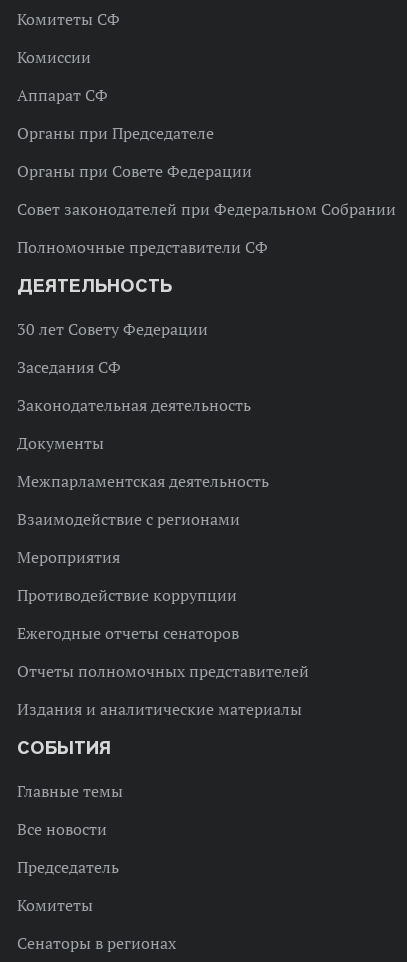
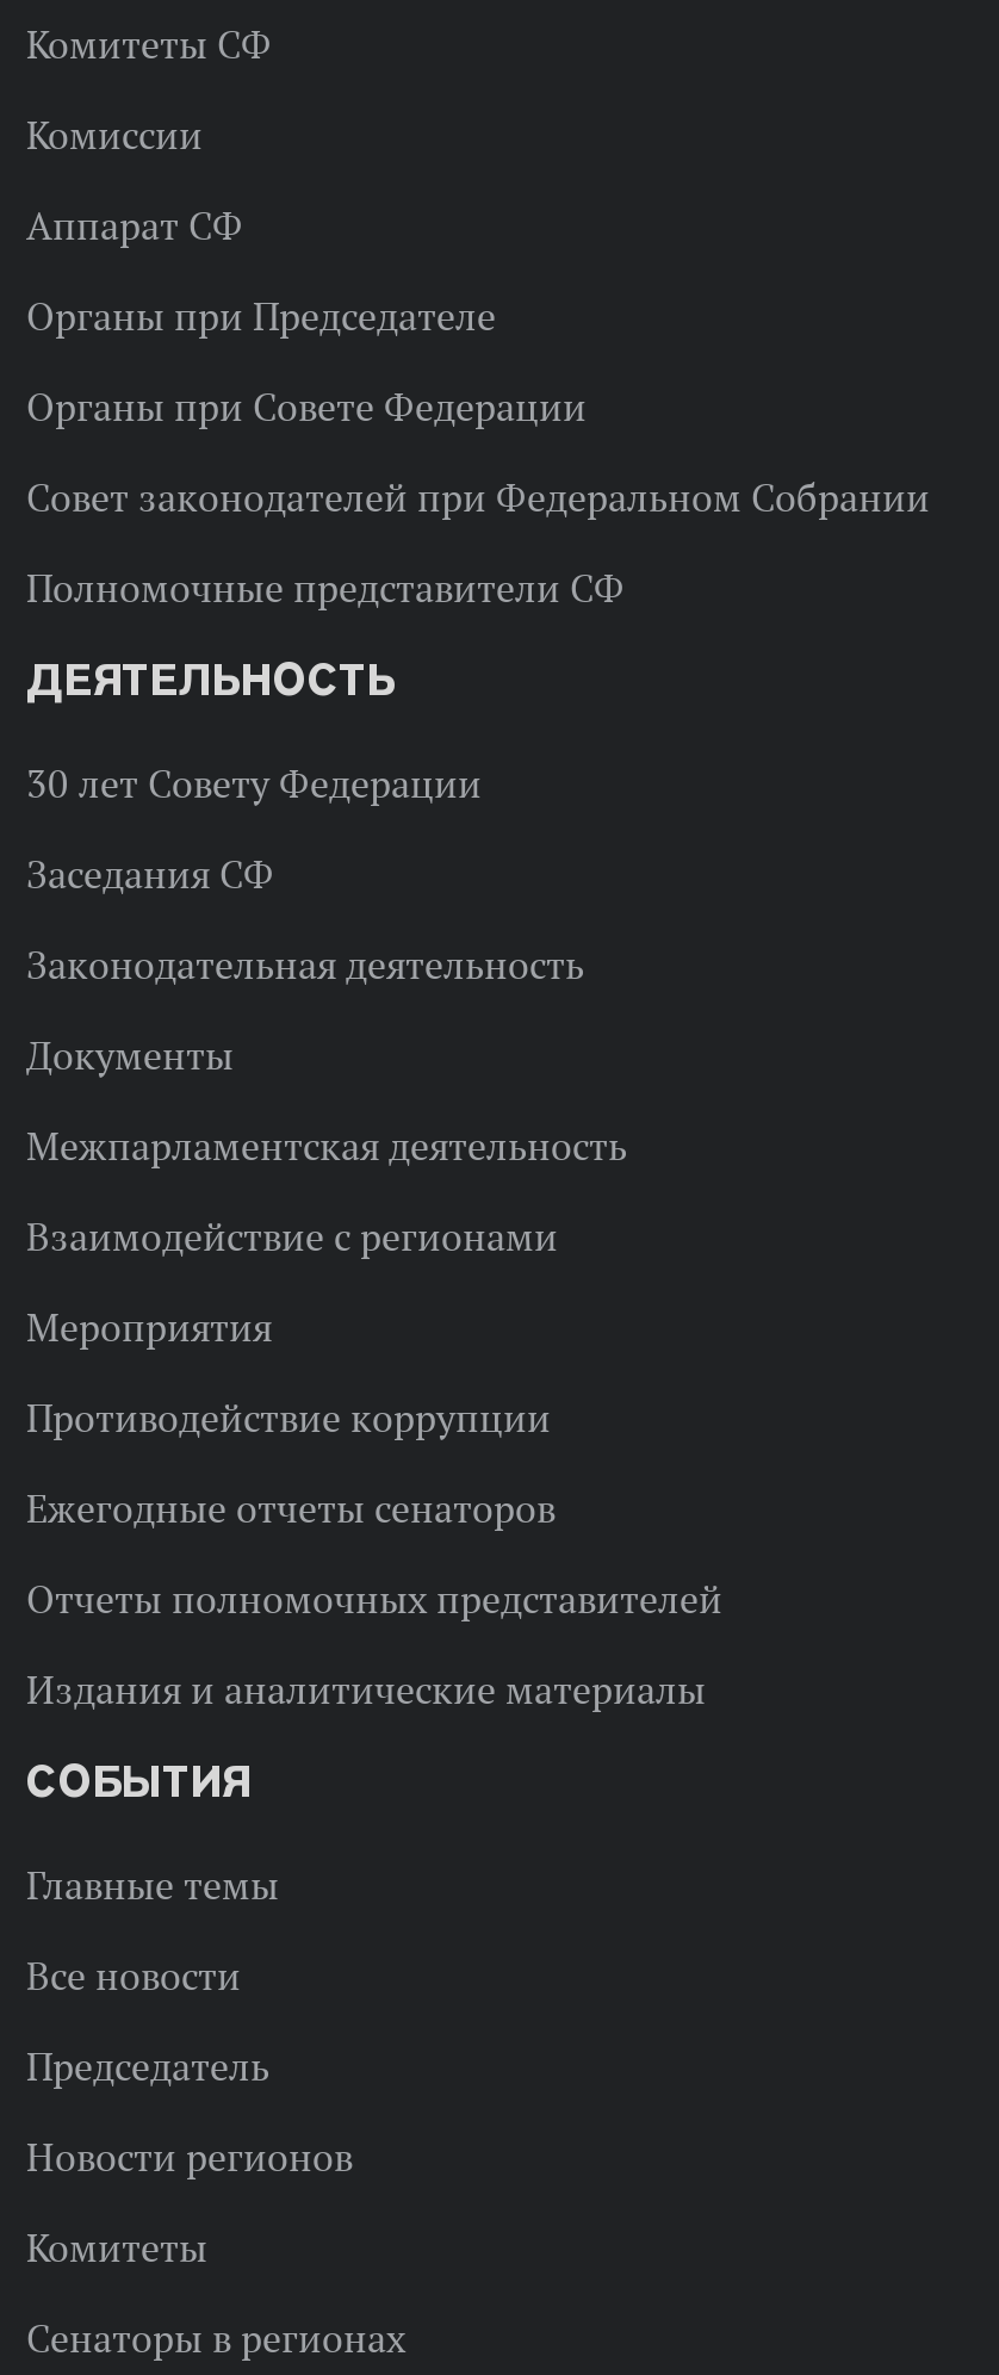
none -> [26,2133,353,2181] Новости регионов

